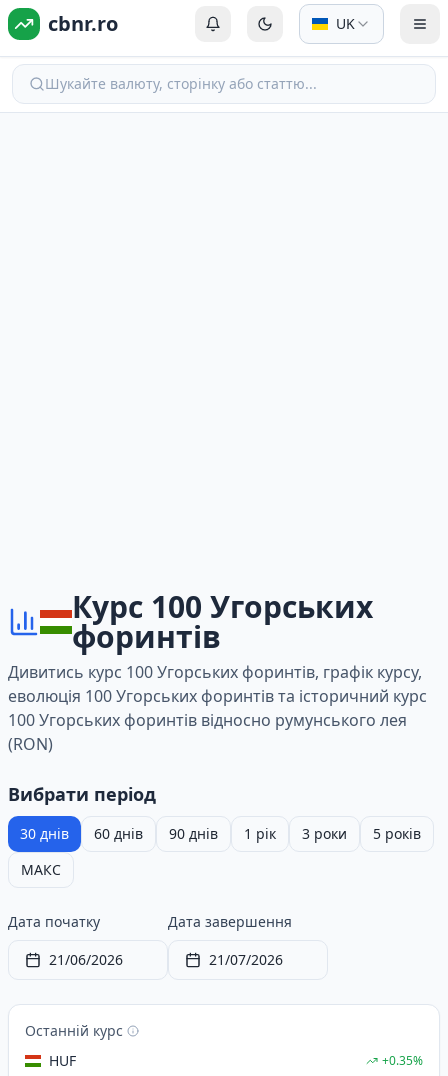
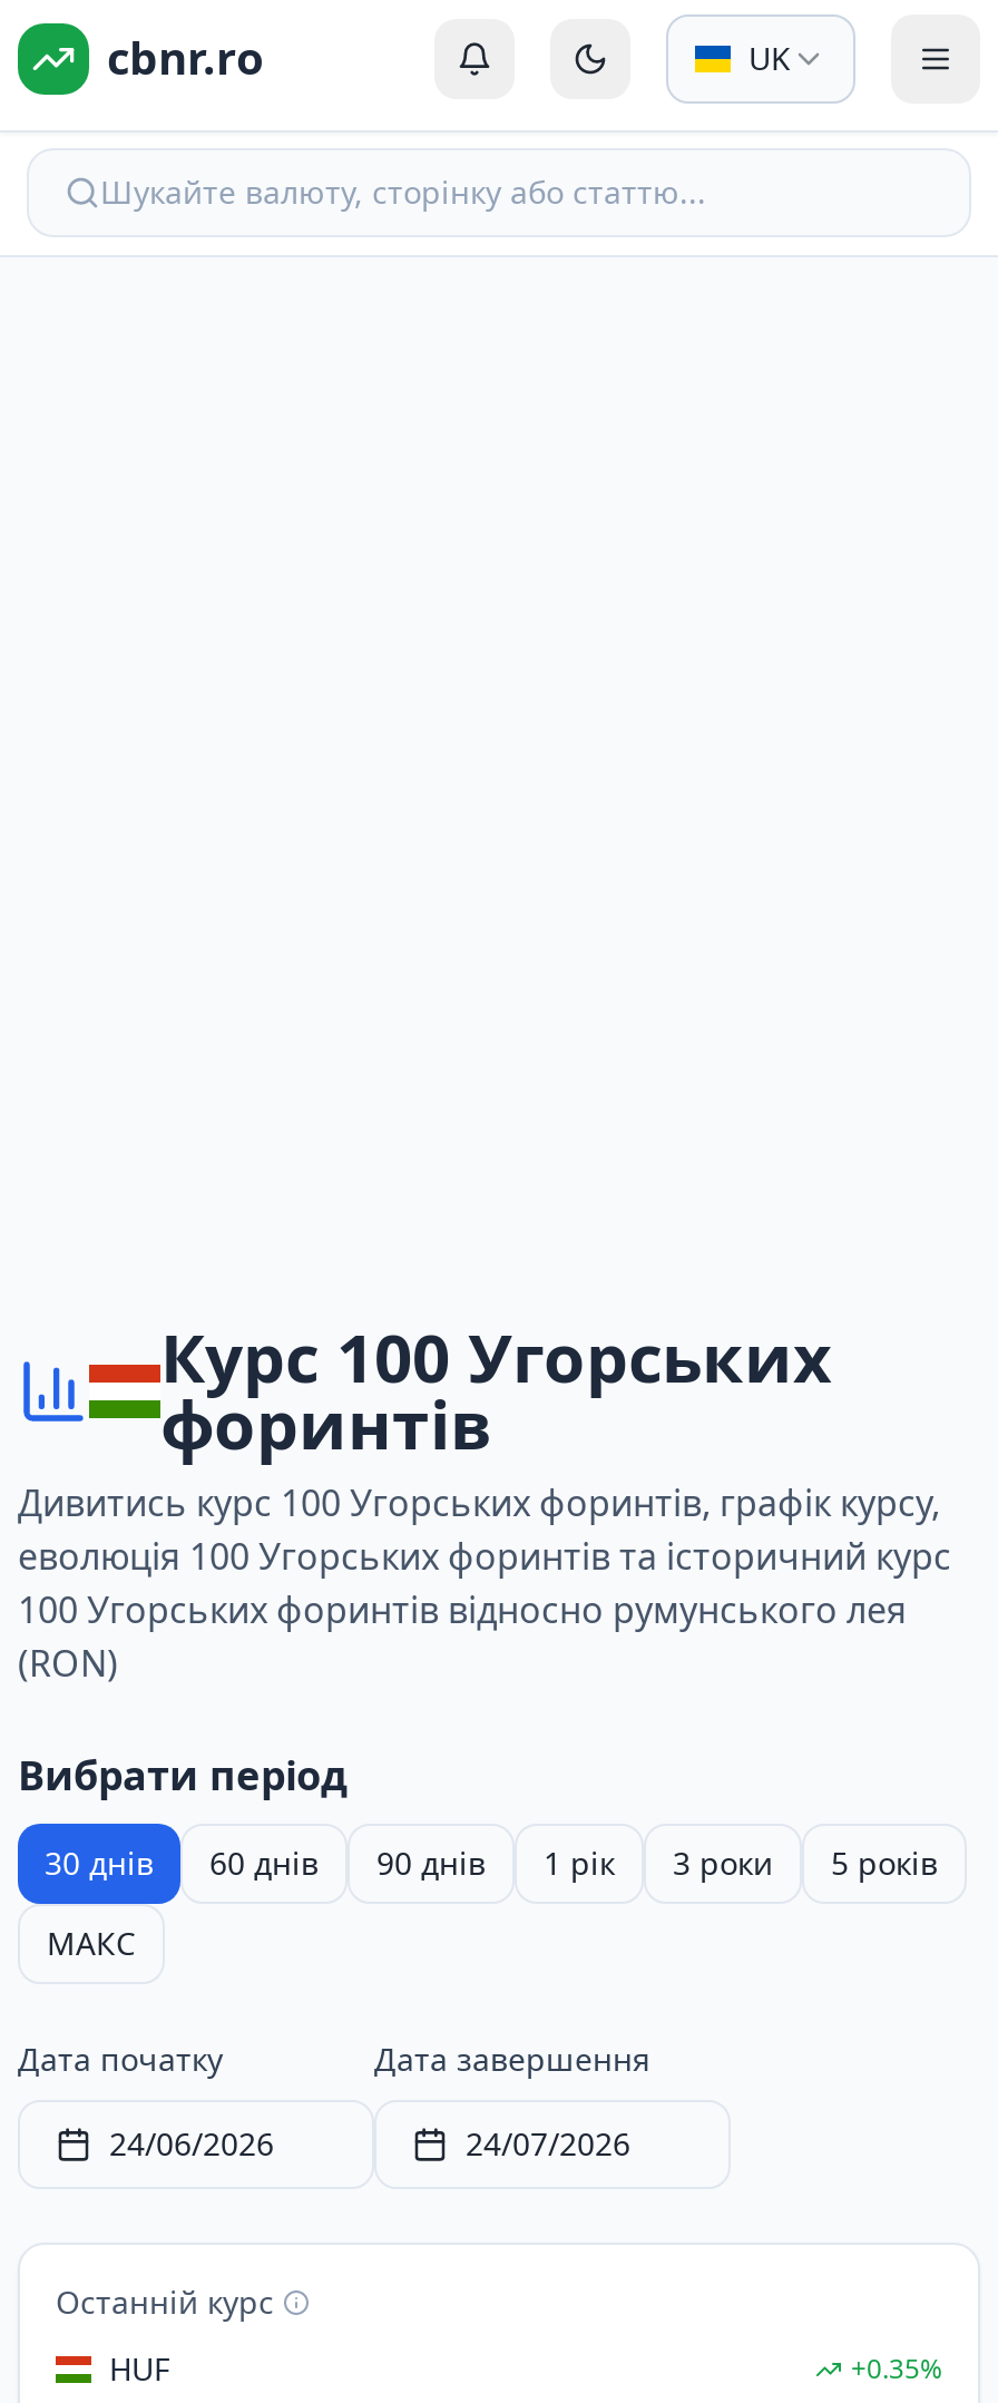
[49,950,123,969] 21/06/2026 -> [109,2122,274,2165] 24/06/2026
[209,950,283,969] 21/07/2026 -> [466,2122,630,2165] 24/07/2026

